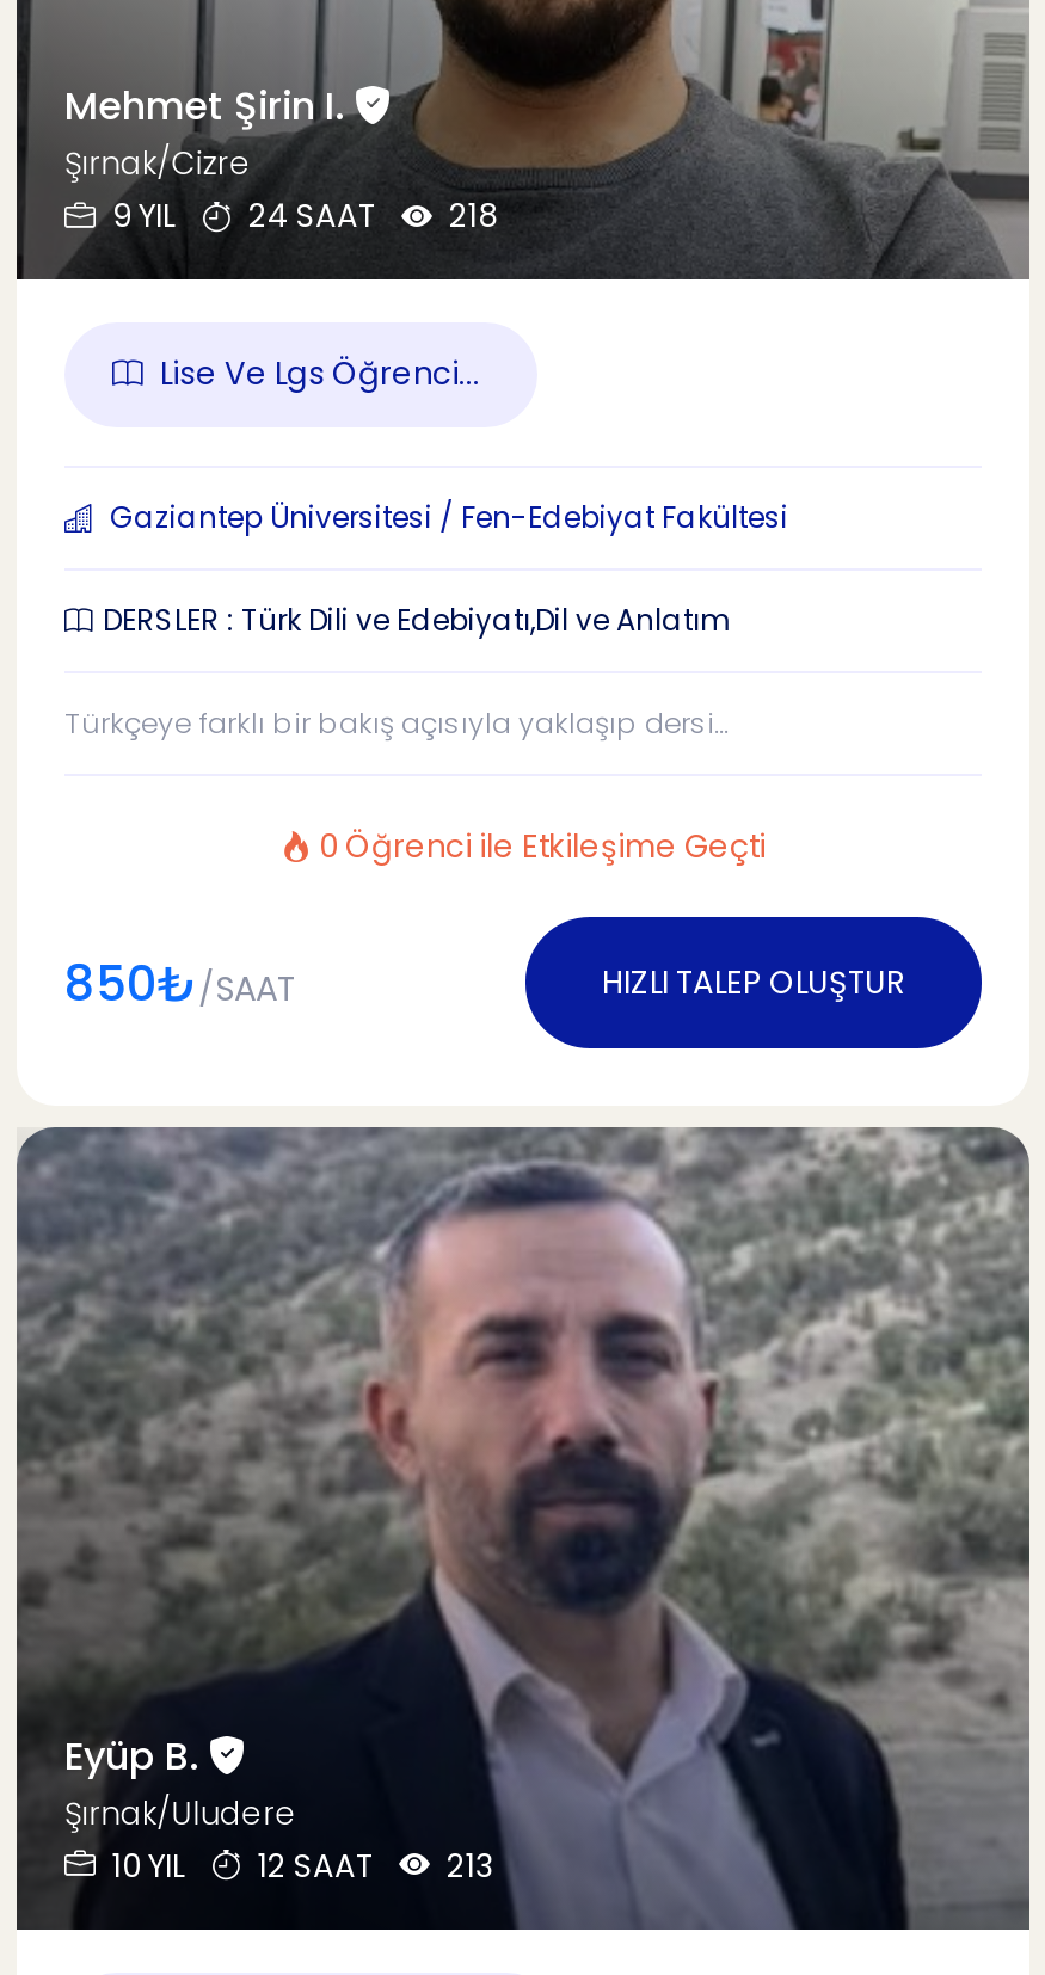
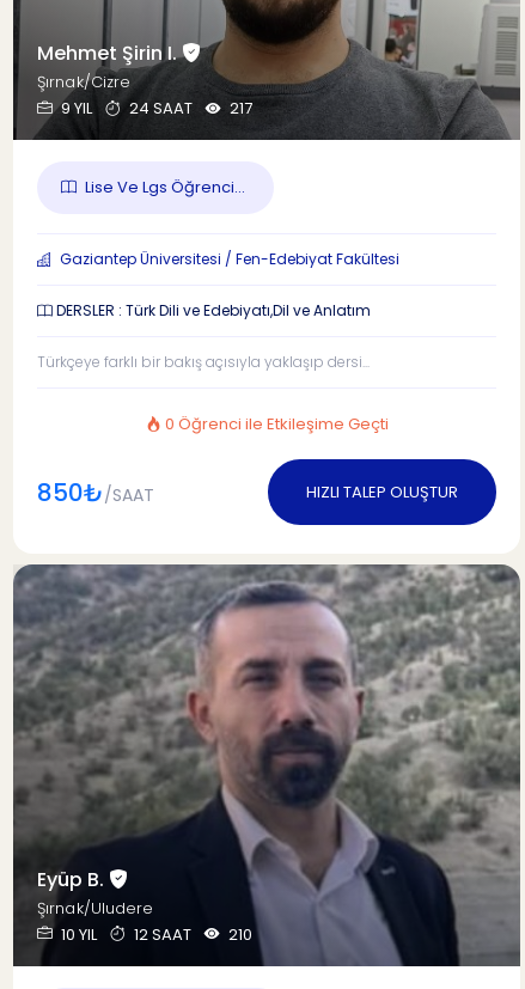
[105,194,497,239] 9 YIL 24 SAAT 218 -> [57,97,252,120] 9 YIL 24 SAAT 217
[105,1843,494,1888] 10 YIL 12 SAAT 213 -> [57,923,252,946] 10 YIL 12 SAAT 210

